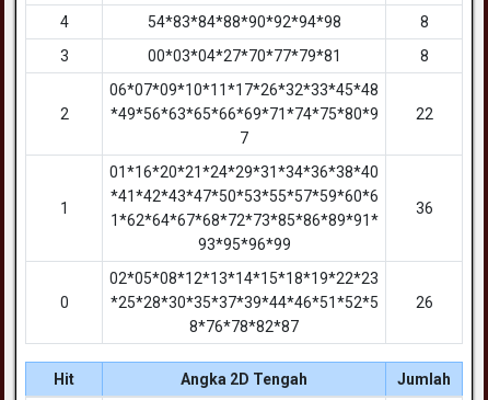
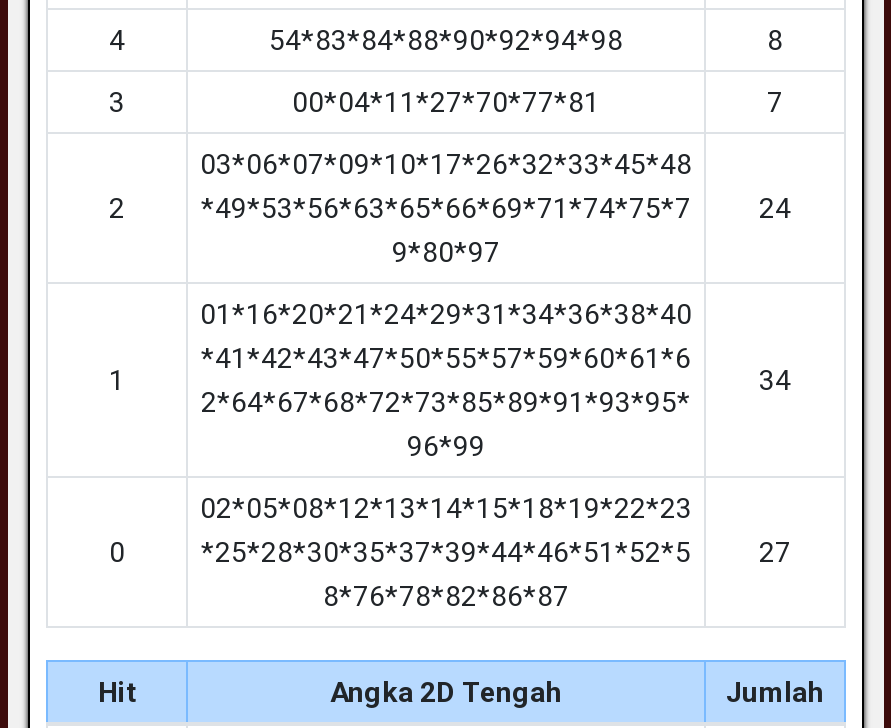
[147,47,341,64] 00*03*04*27*70*77*79*81 -> [292,85,600,117] 00*04*11*27*70*77*81
[420,47,428,64] 8 -> [767,85,783,117] 7
[109,81,379,98] 06*07*09*10*11*17*26*32*33*45*48 -> [200,147,692,179] 03*06*07*09*10*17*26*32*33*45*48
[110,105,378,122] *49*56*63*65*66*69*71*74*75*80*9 -> [201,191,691,223] *49*53*56*63*65*66*69*71*74*75*7
[415,105,433,122] 22 -> [759,191,791,223] 24
[240,129,248,147] 7 -> [392,235,500,267] 9*80*97
[110,187,378,205] *41*42*43*47*50*53*55*57*59*60*6 -> [201,341,691,373] *41*42*43*47*50*55*57*59*60*61*6
[415,199,433,217] 36 -> [759,363,791,395] 34
[110,211,378,229] 1*62*64*67*68*72*73*85*86*89*91* -> [201,385,691,417] 2*64*67*68*72*73*85*89*91*93*95*
[197,235,291,253] 93*95*96*99 -> [407,429,485,461] 96*99
[415,293,433,311] 26 -> [759,535,791,567] 27
[189,317,299,335] 8*76*78*82*87 -> [323,579,569,611] 8*76*78*82*86*87

